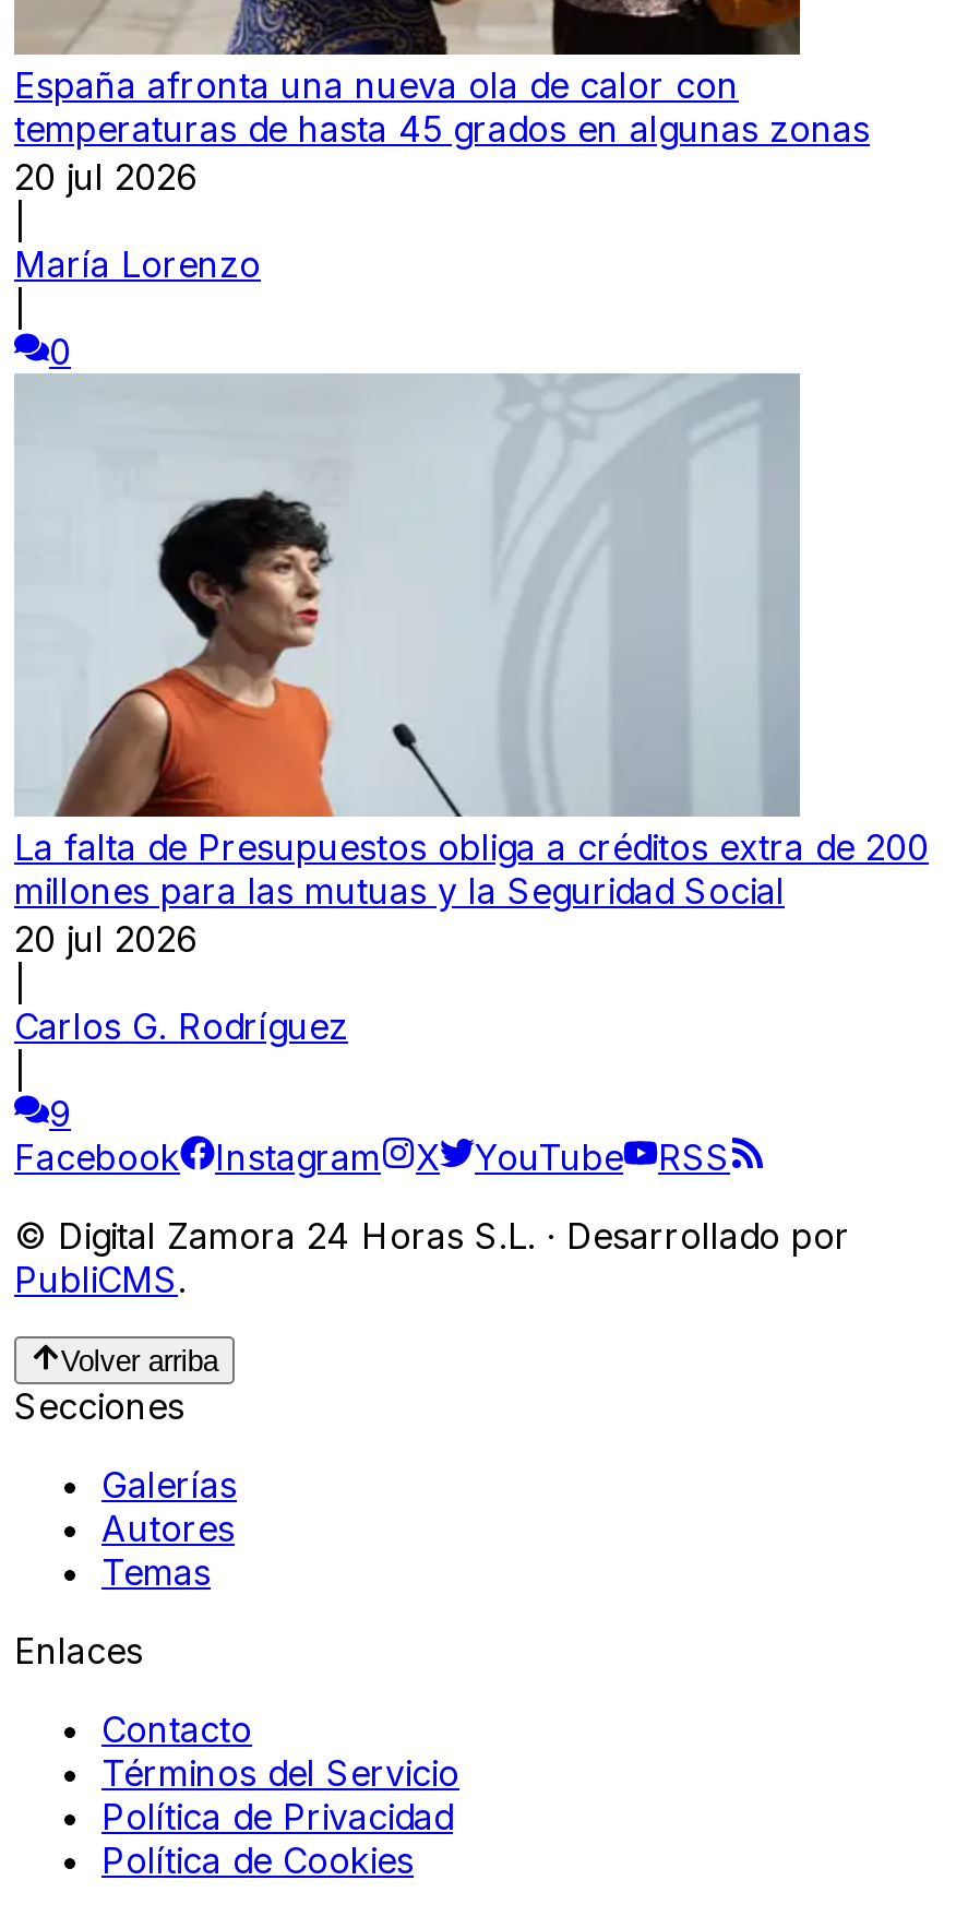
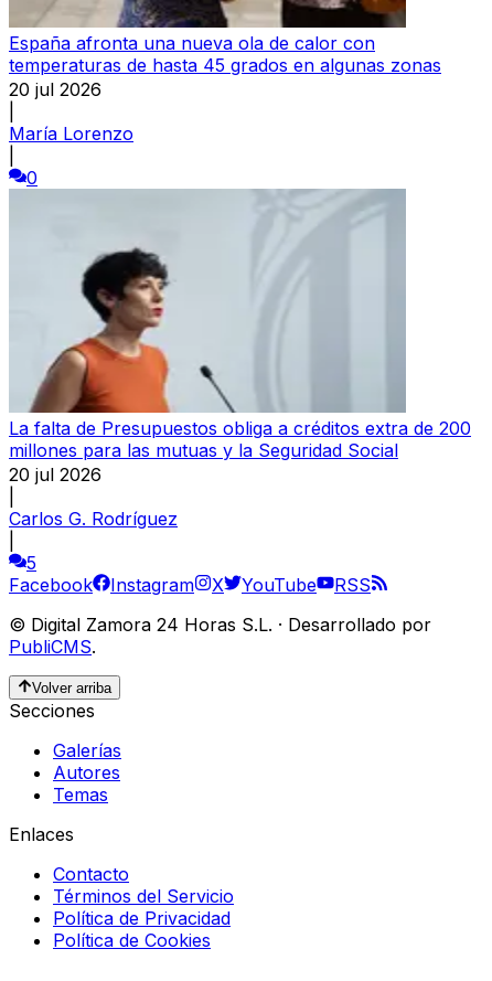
[49,1092,71,1135] 9 -> [26,552,36,574] 5

